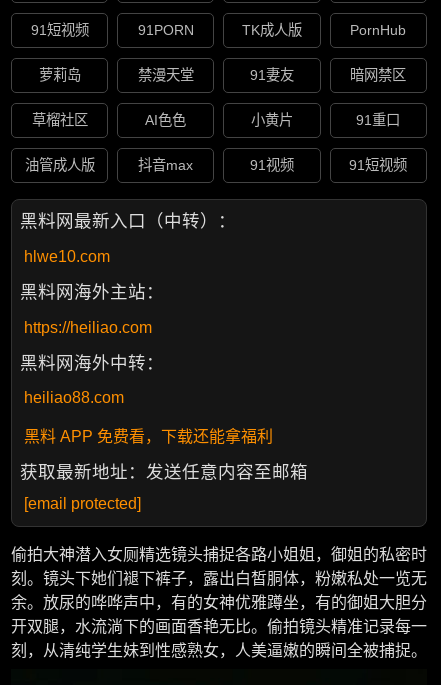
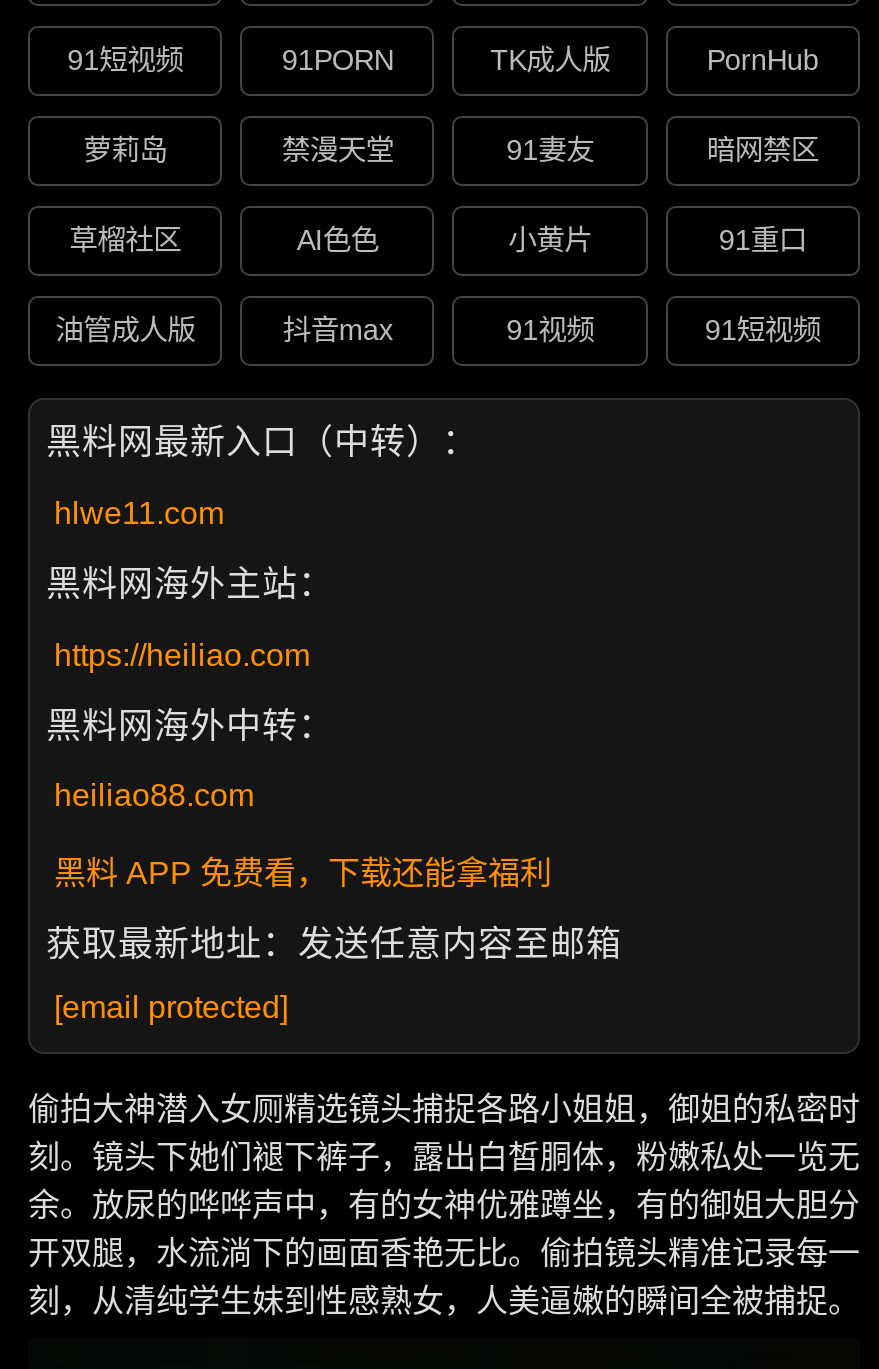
[24,248,110,265] hlwe10.com -> [54,496,224,530] hlwe11.com

